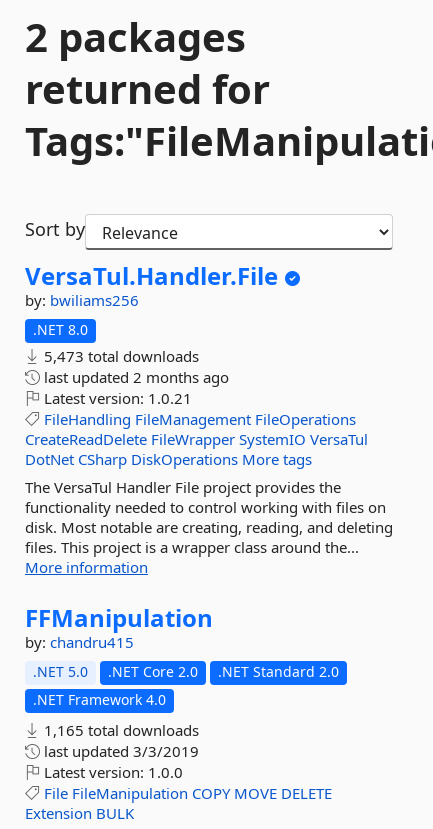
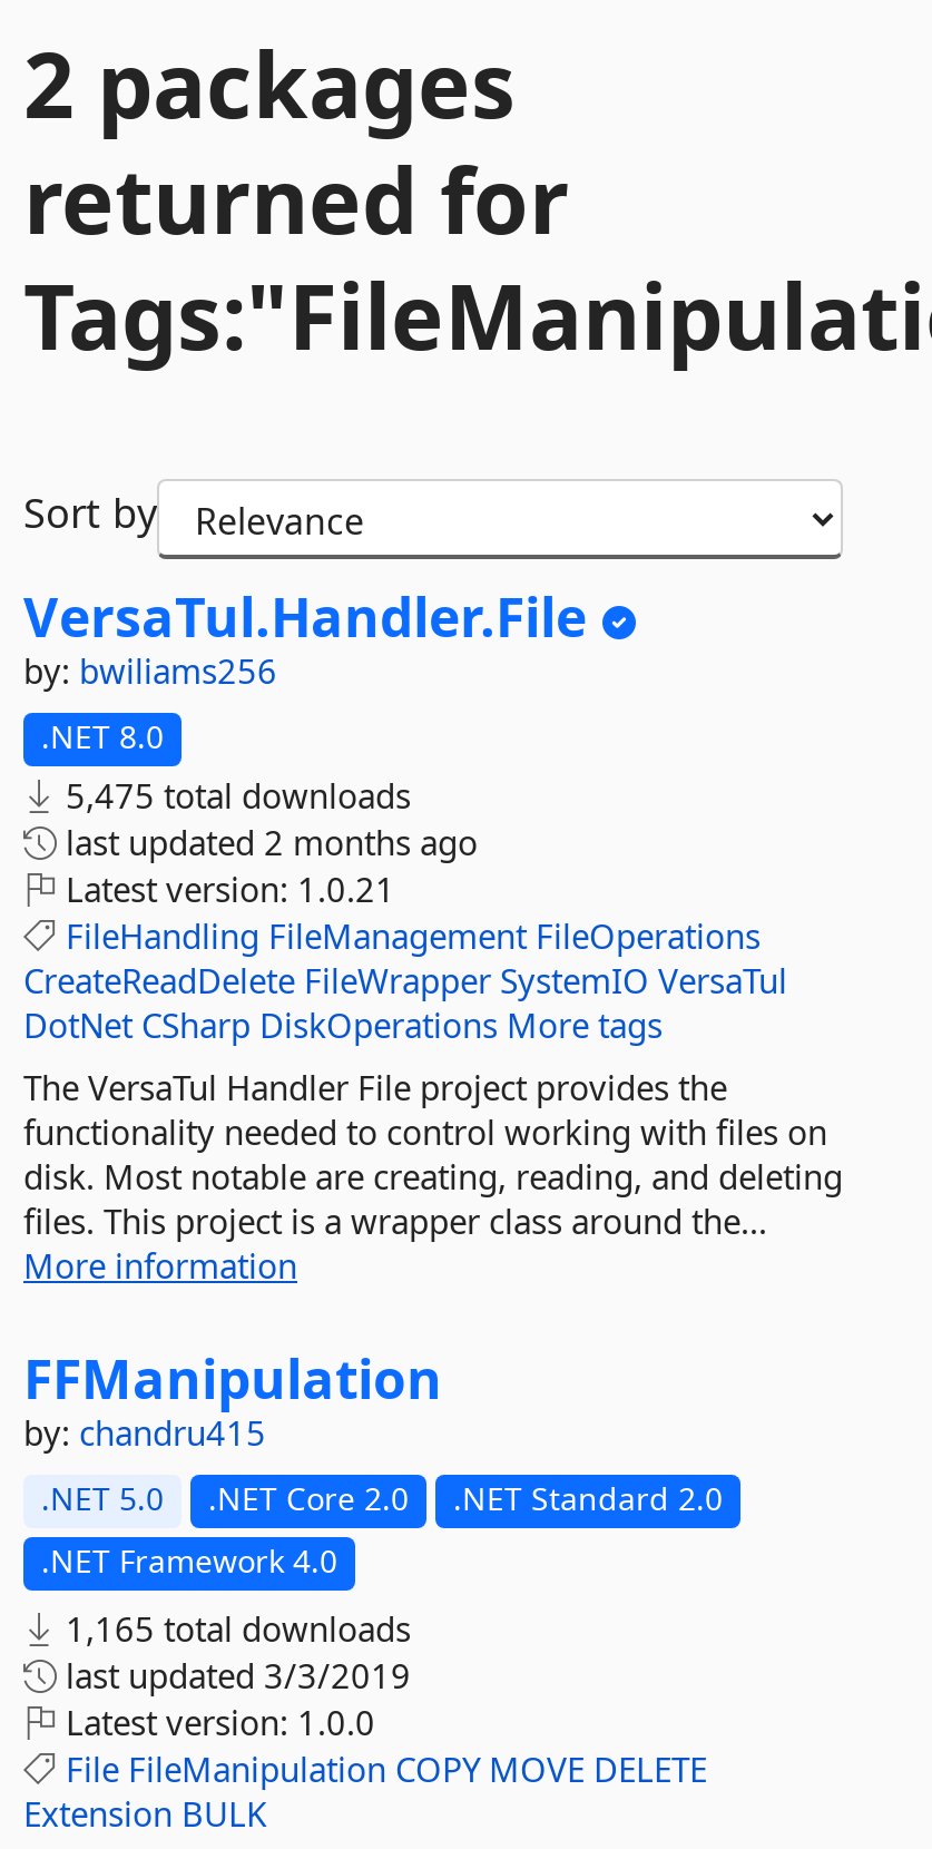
[40,346,199,366] 5,473 total downloads -> [57,773,411,818] 5,475 total downloads

